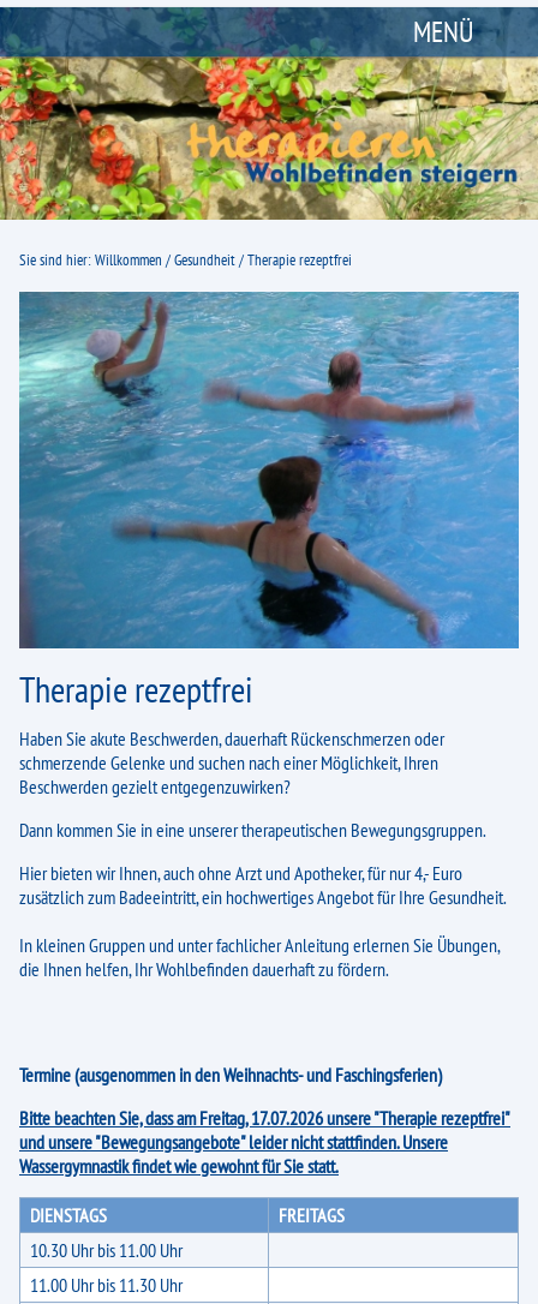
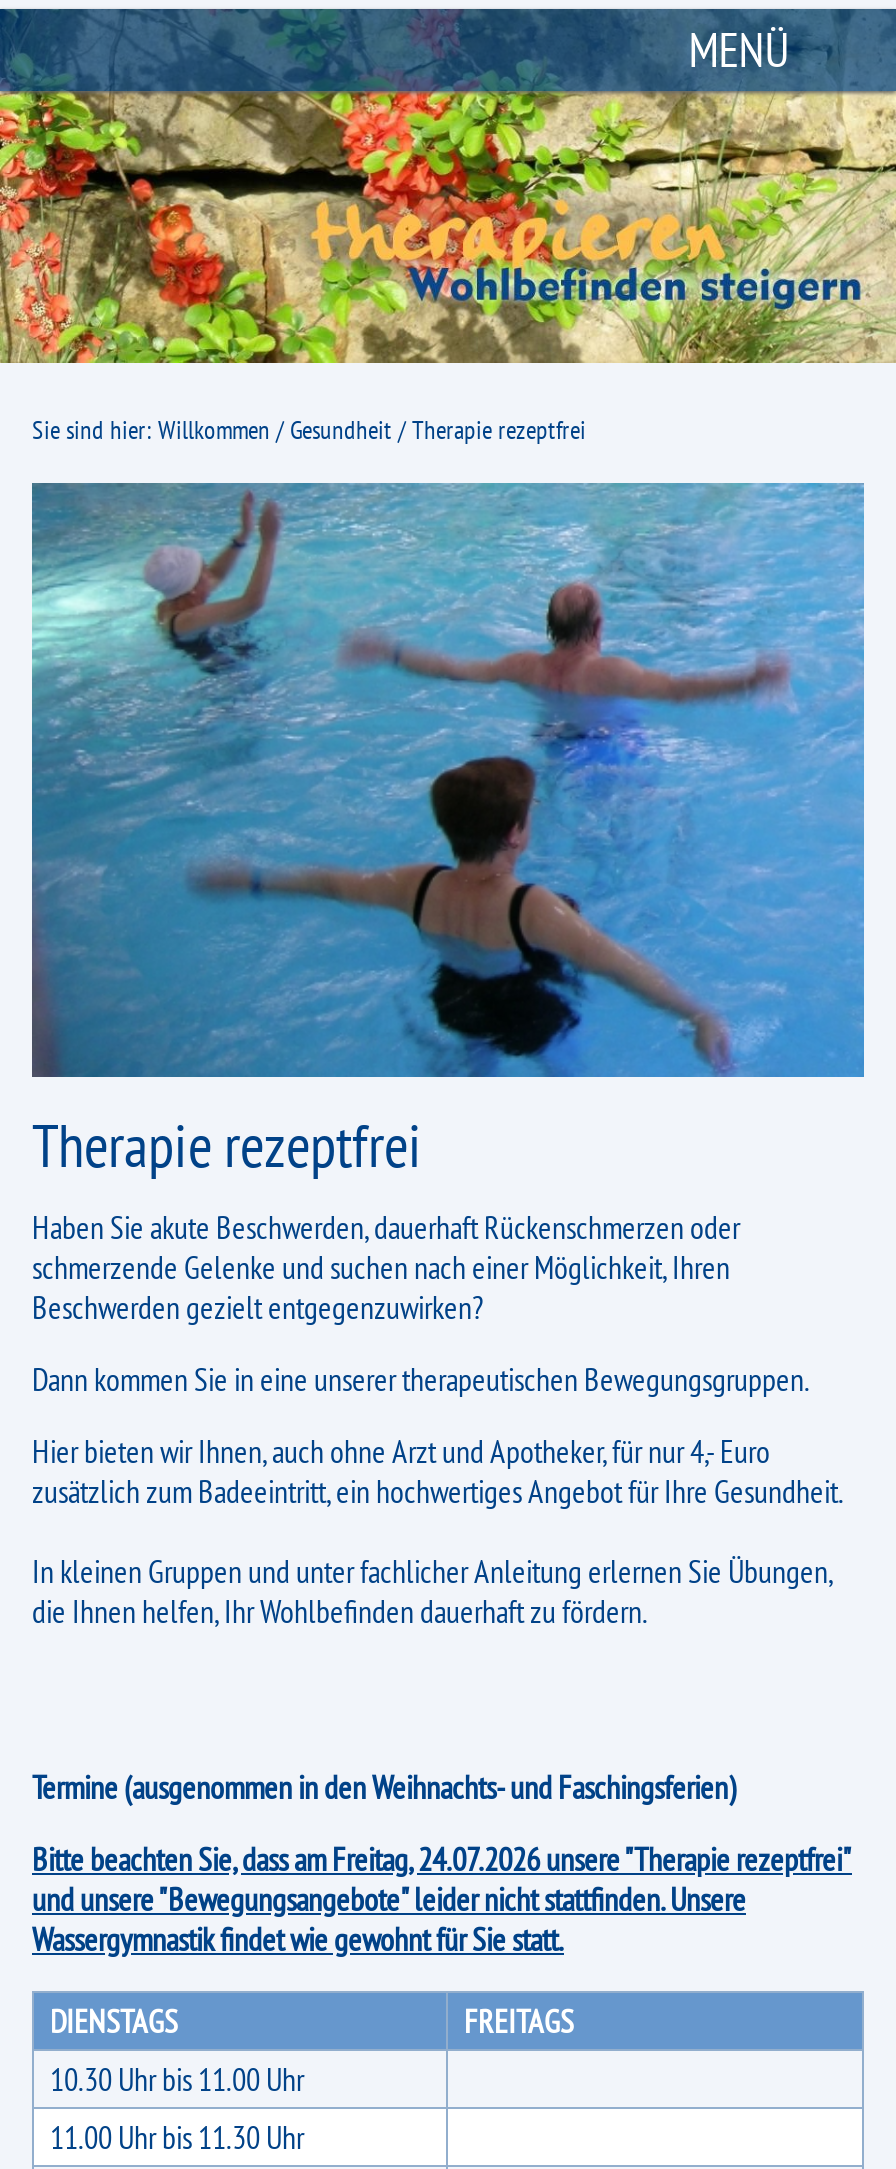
[19,1106,510,1130] Bitte beachten Sie, dass am Freitag, 17.07.2026 unsere "Therapie rezeptfrei" -> [32,1840,852,1880] Bitte beachten Sie, dass am Freitag, 24.07.2026 unsere "Therapie rezeptfrei"

